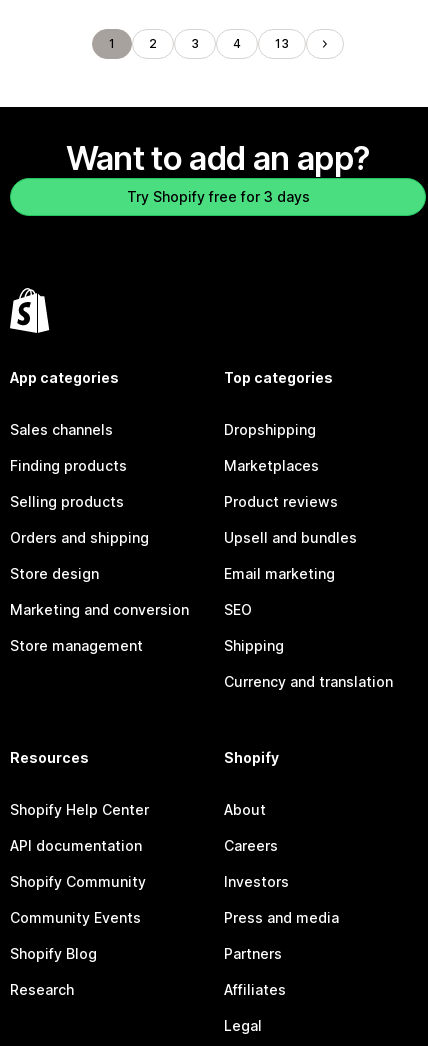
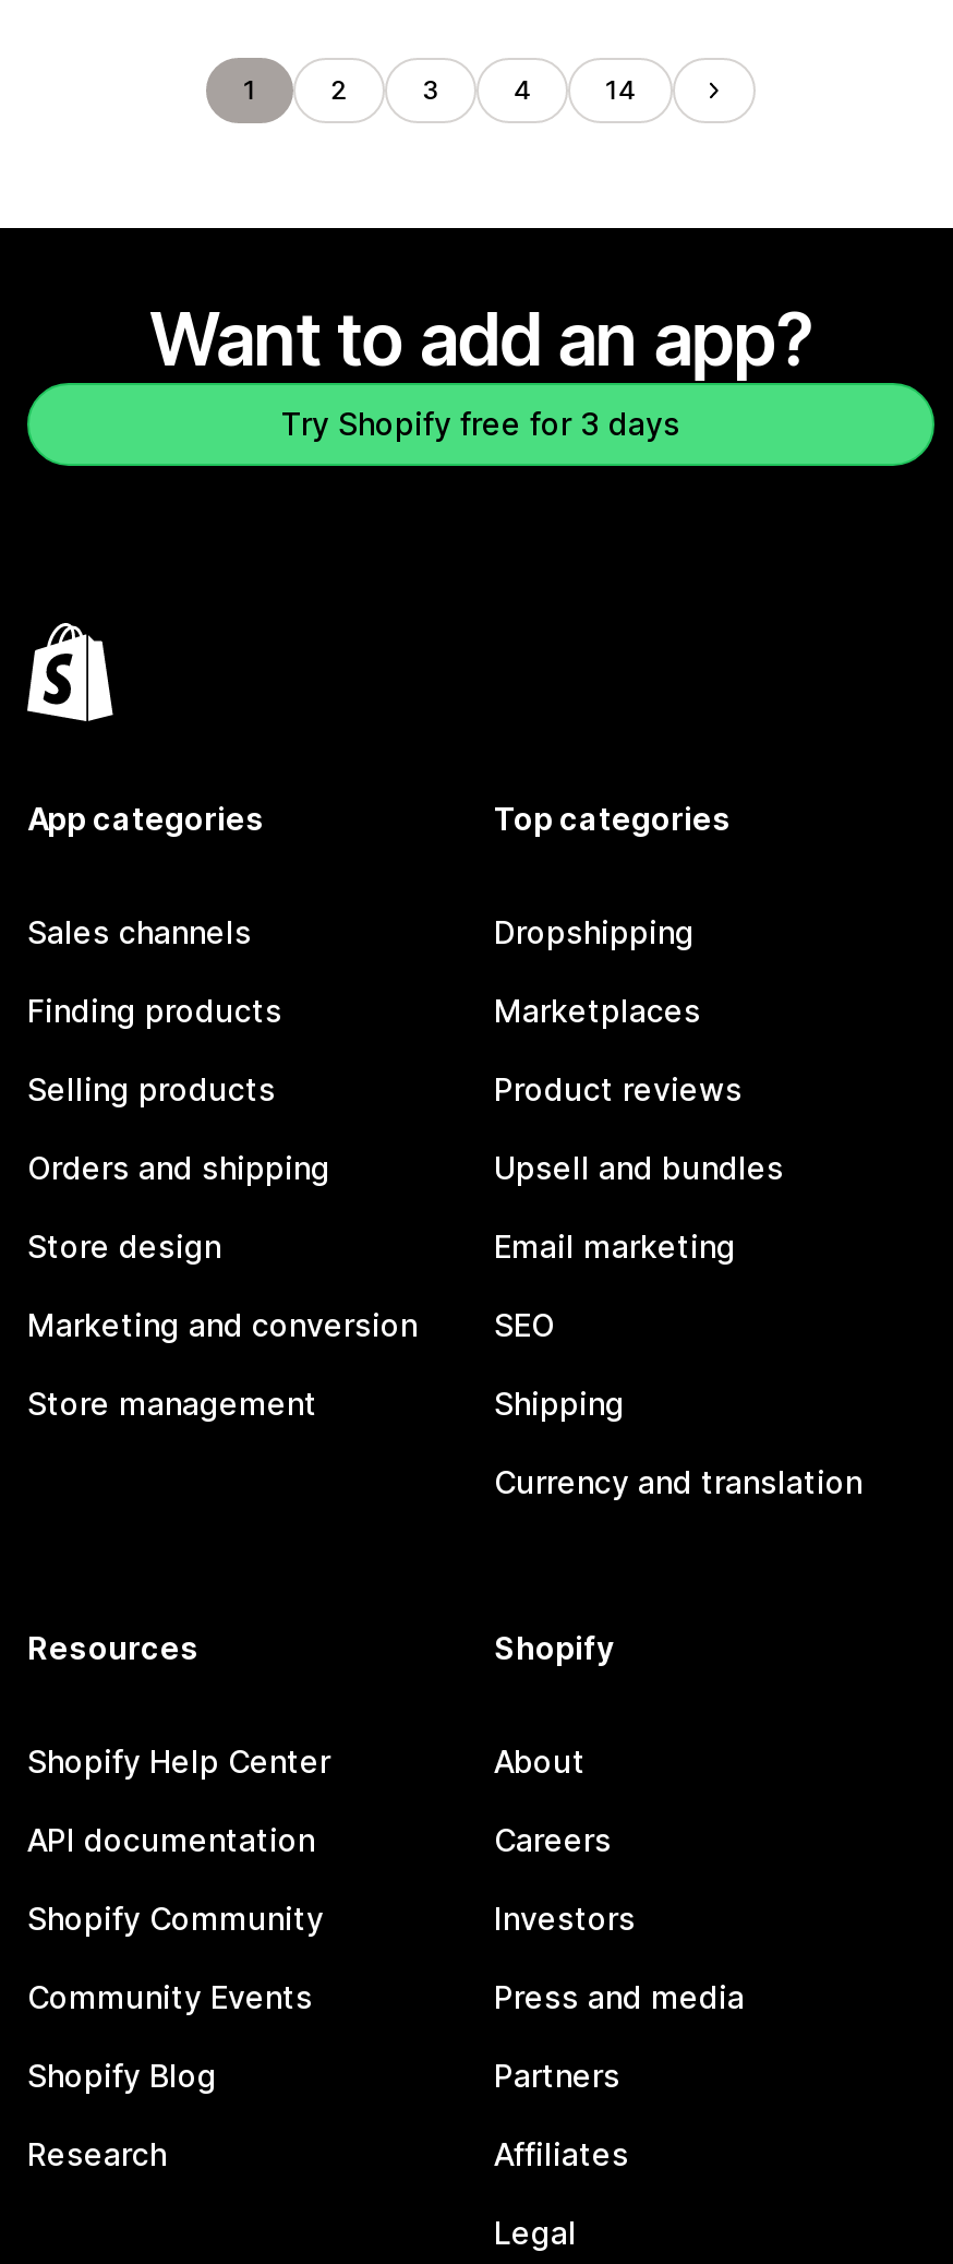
[275,36,289,51] 13 -> [605,73,635,106] 14

